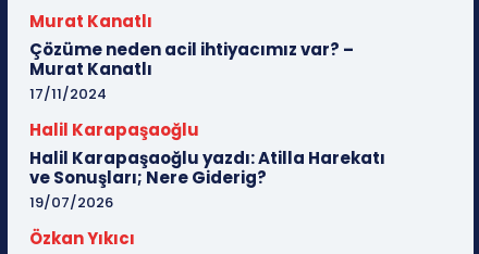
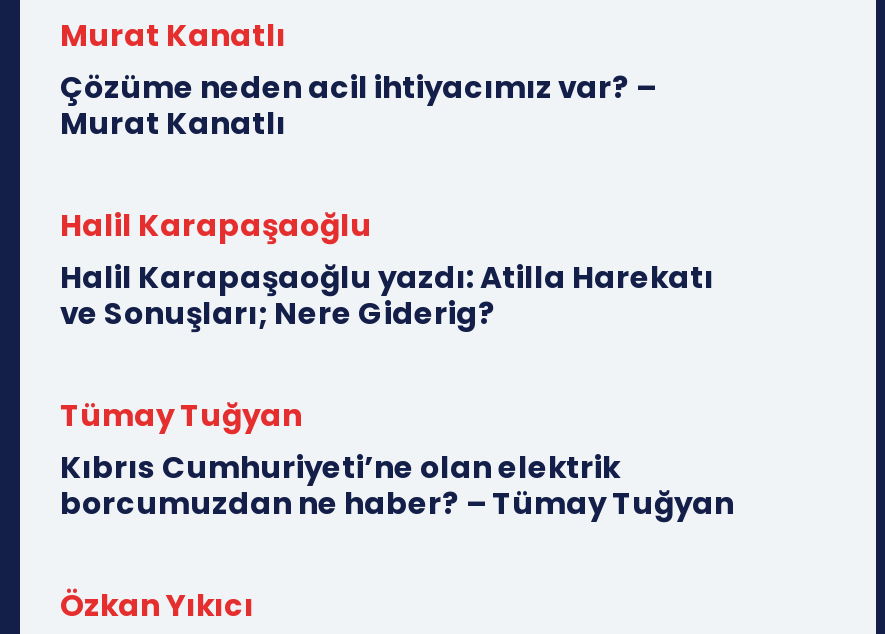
[29,84,107,105] 17/11/2024 -> none
[29,193,113,213] 19/07/2026 -> [60,395,734,525] Tümay Tuğyan | Kıbrıs Cumhuriyeti’ne olan elektrik | borcumuzdan ne haber? – Tümay Tuğyan

